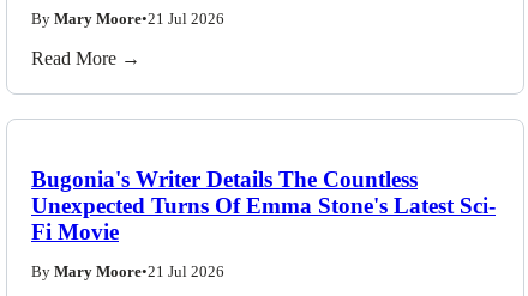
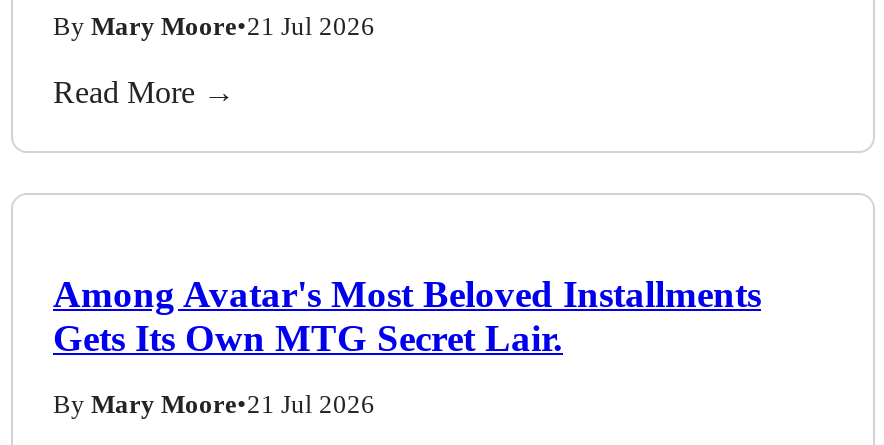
[31,167,496,245] Bugonia's Writer Details The Countless | Unexpected Turns Of Emma Stone's Latest Sci- | Fi Movie -> [53,273,761,359] Among Avatar's Most Beloved Installments | Gets Its Own MTG Secret Lair.

